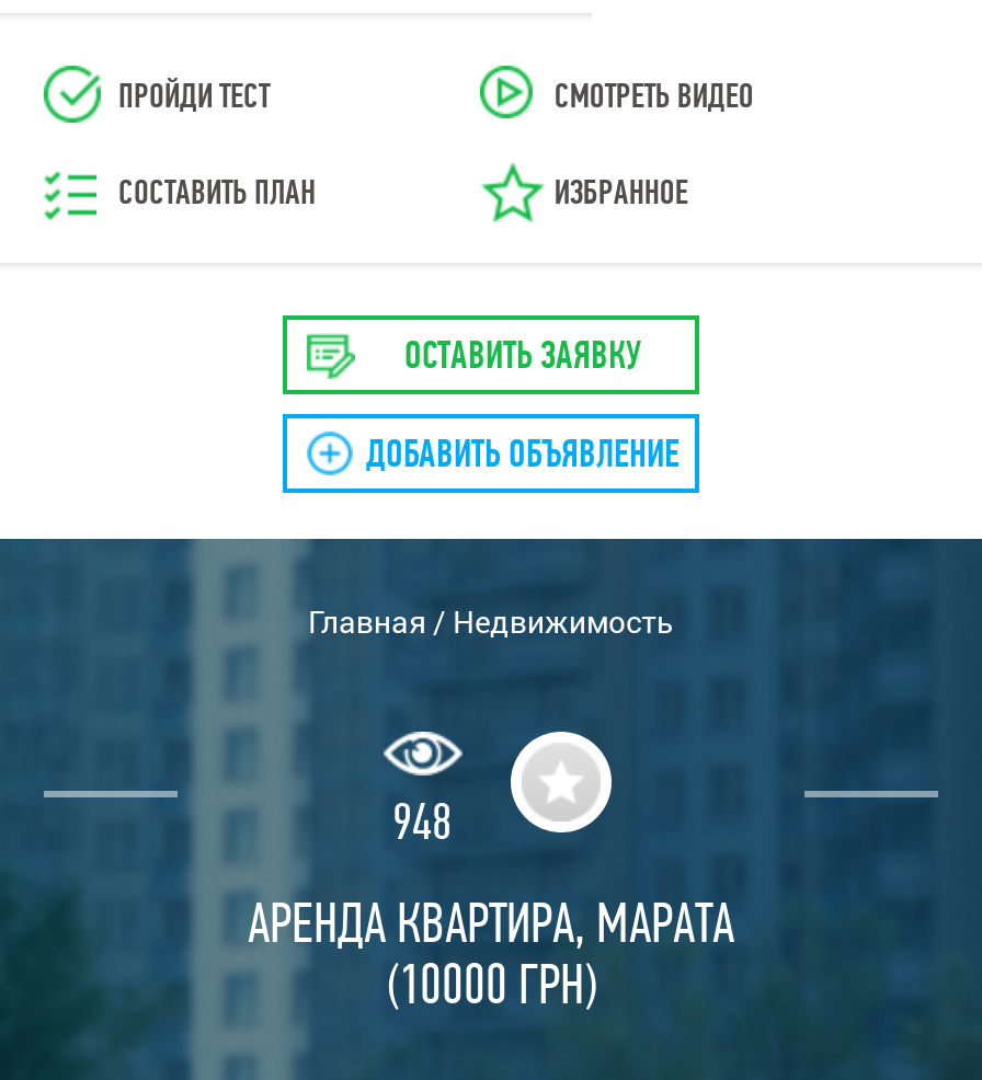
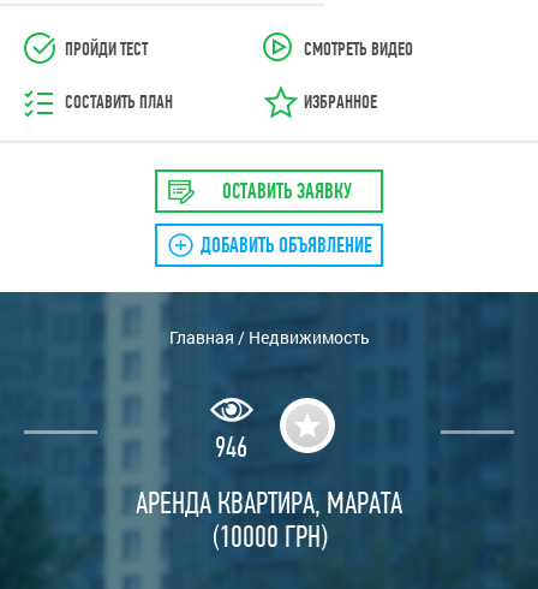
[392,800,452,852] 948 -> [215,435,247,464] 946

